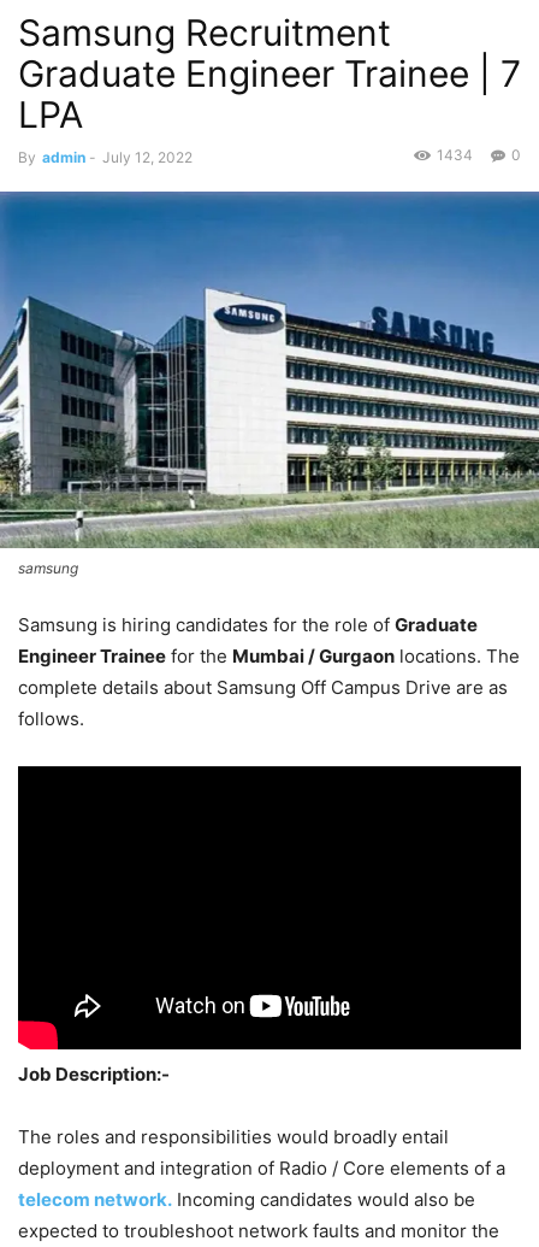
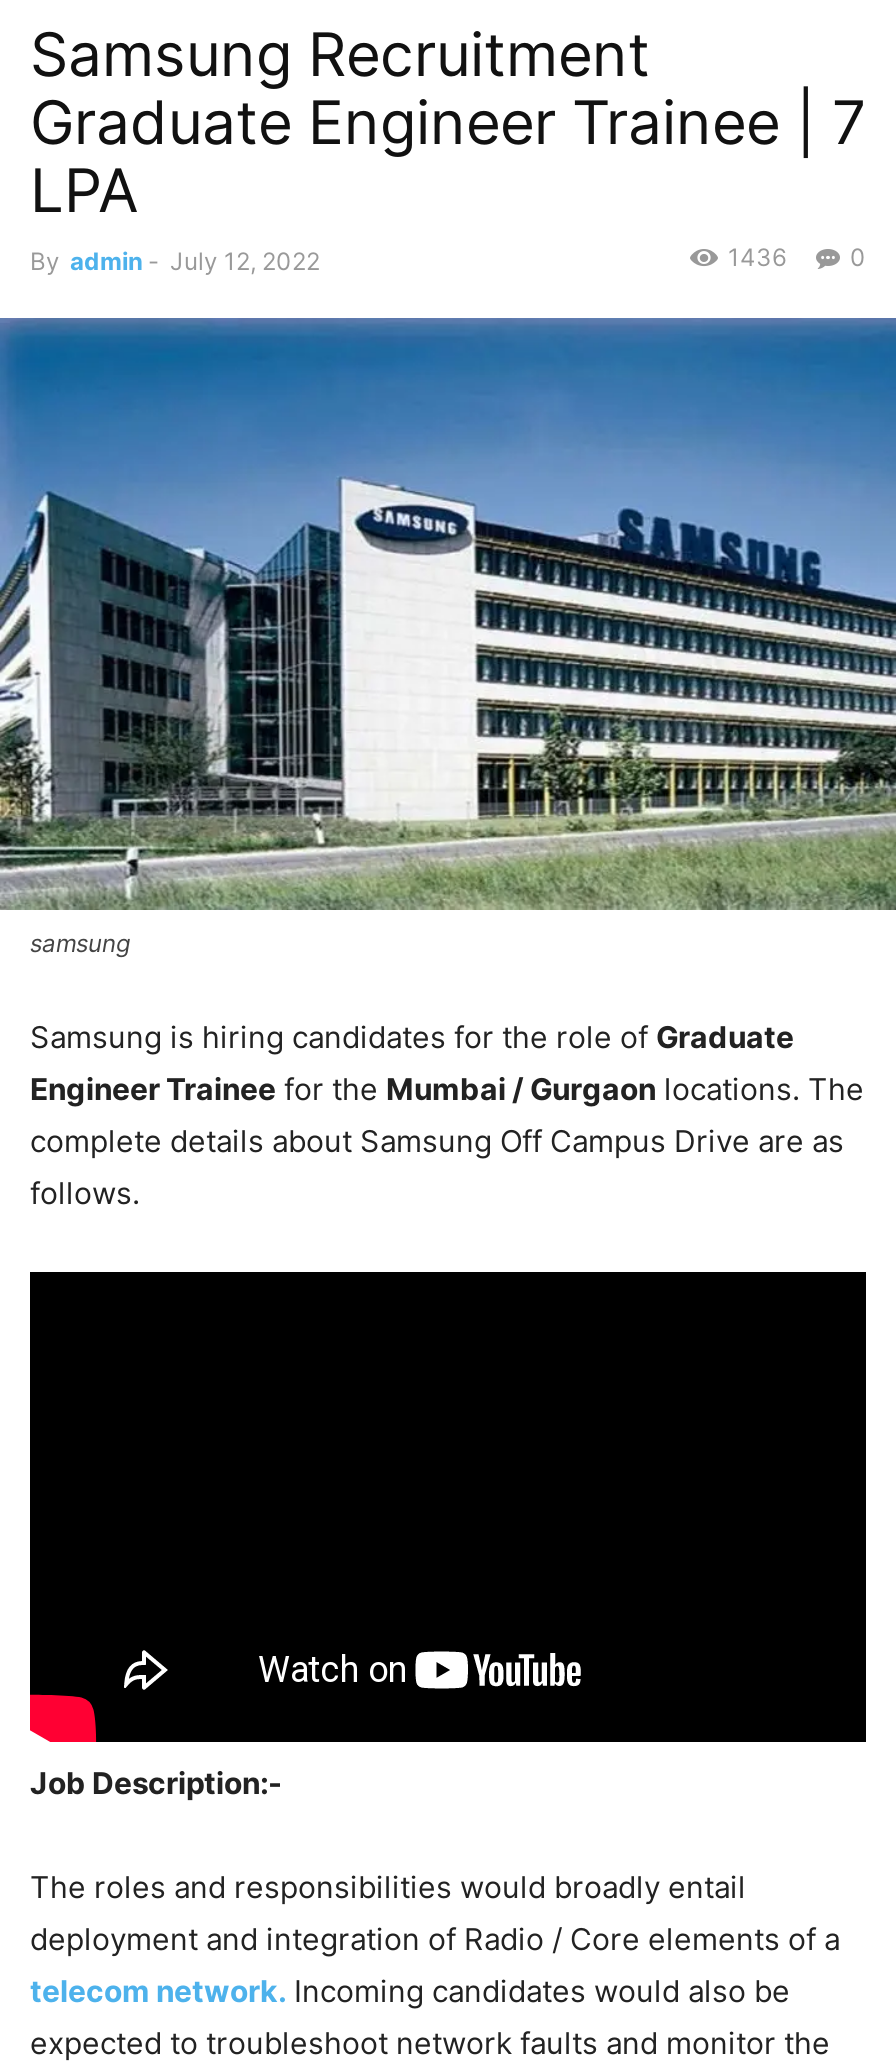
[437,146,473,164] 1434 -> [728,242,786,272] 1436

